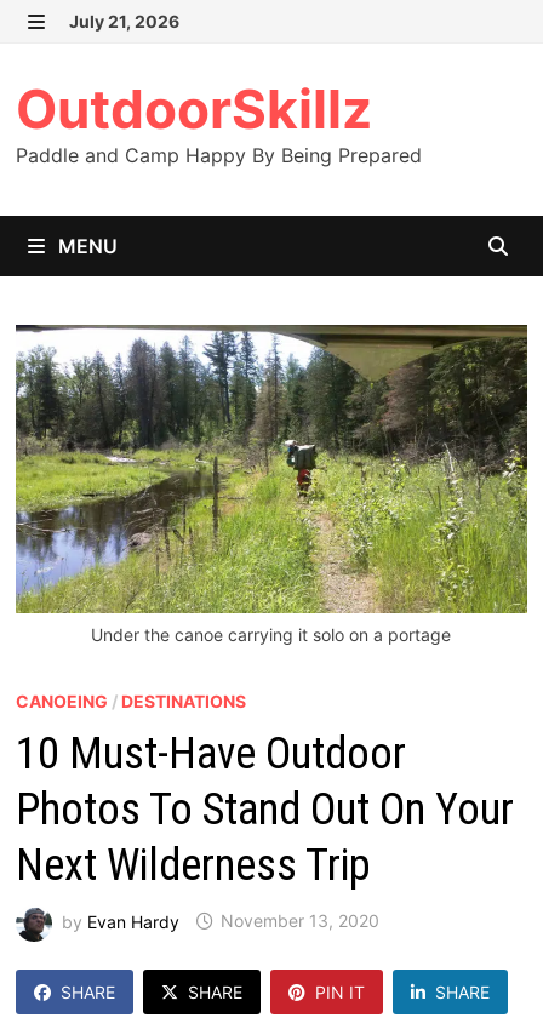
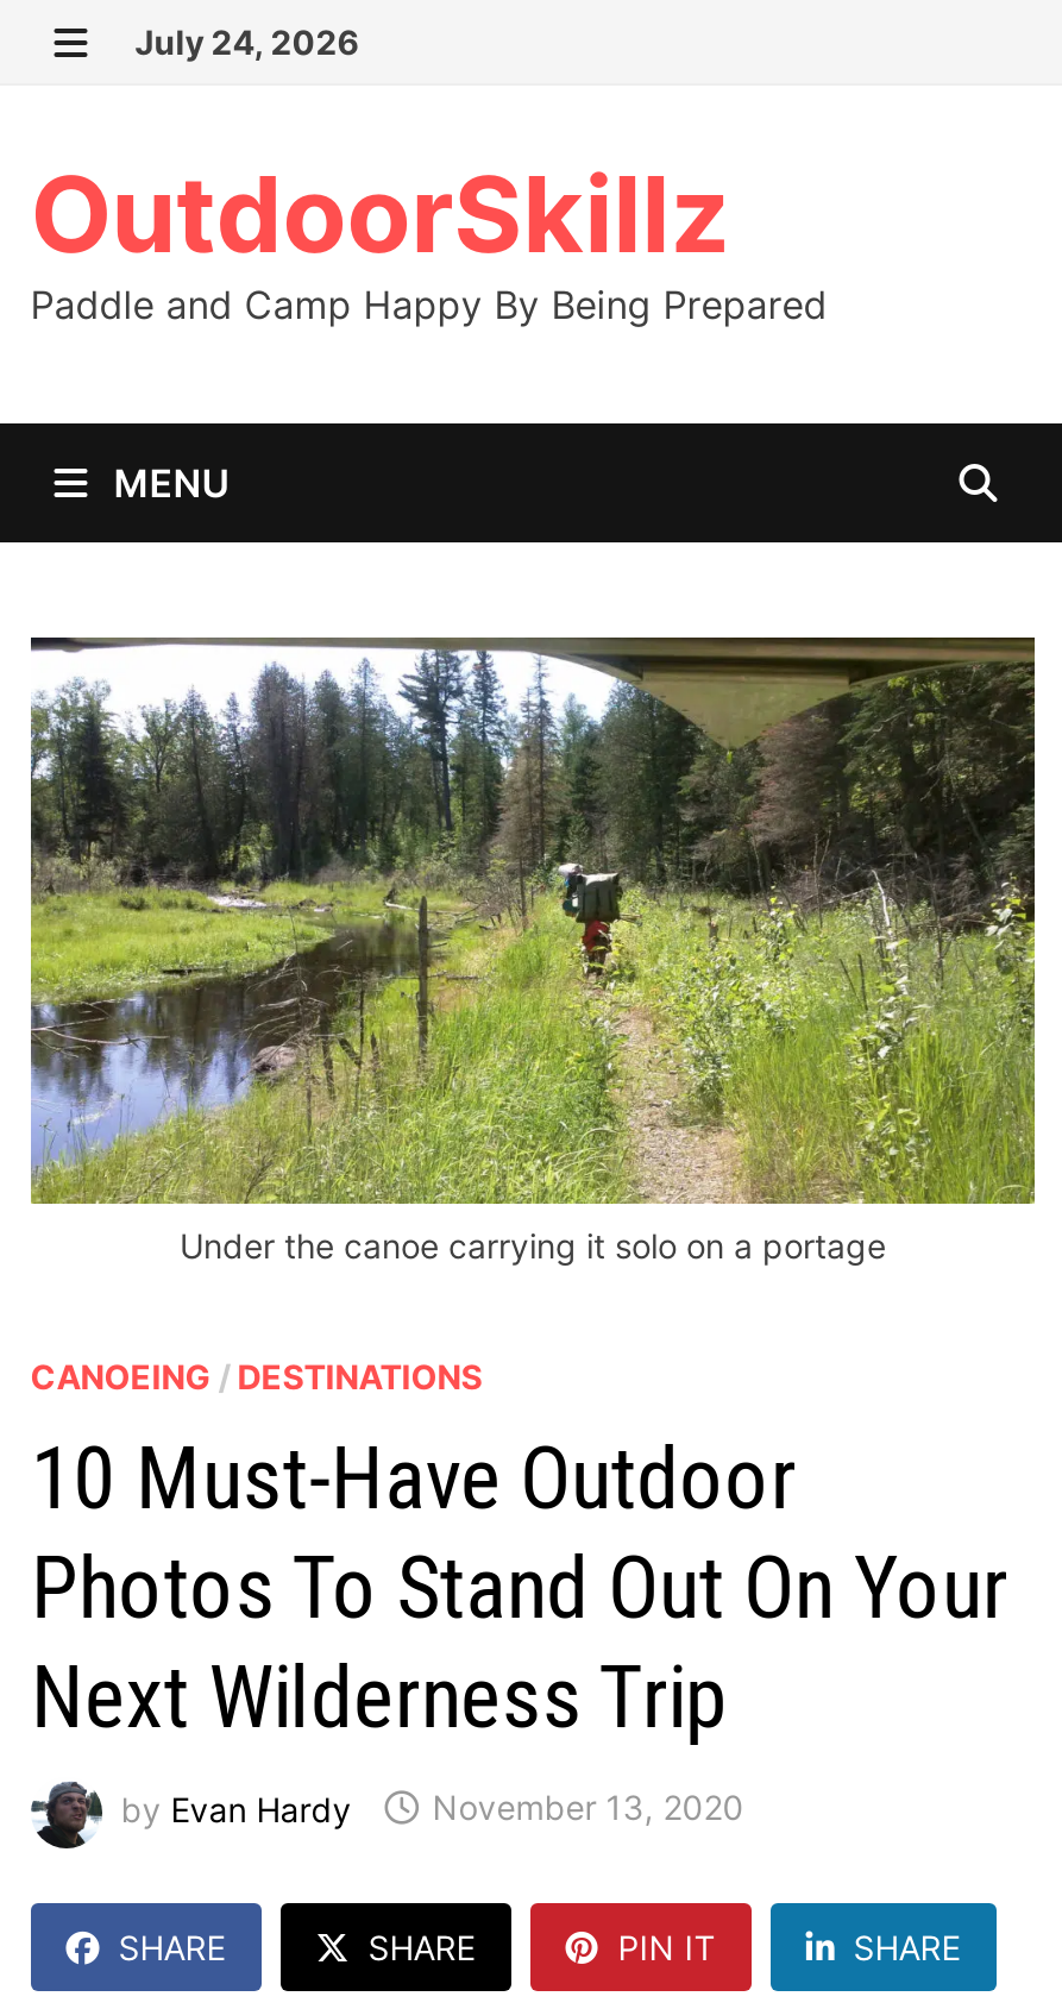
[69,11,179,32] July 21, 2026 -> [135,21,359,62] July 24, 2026

